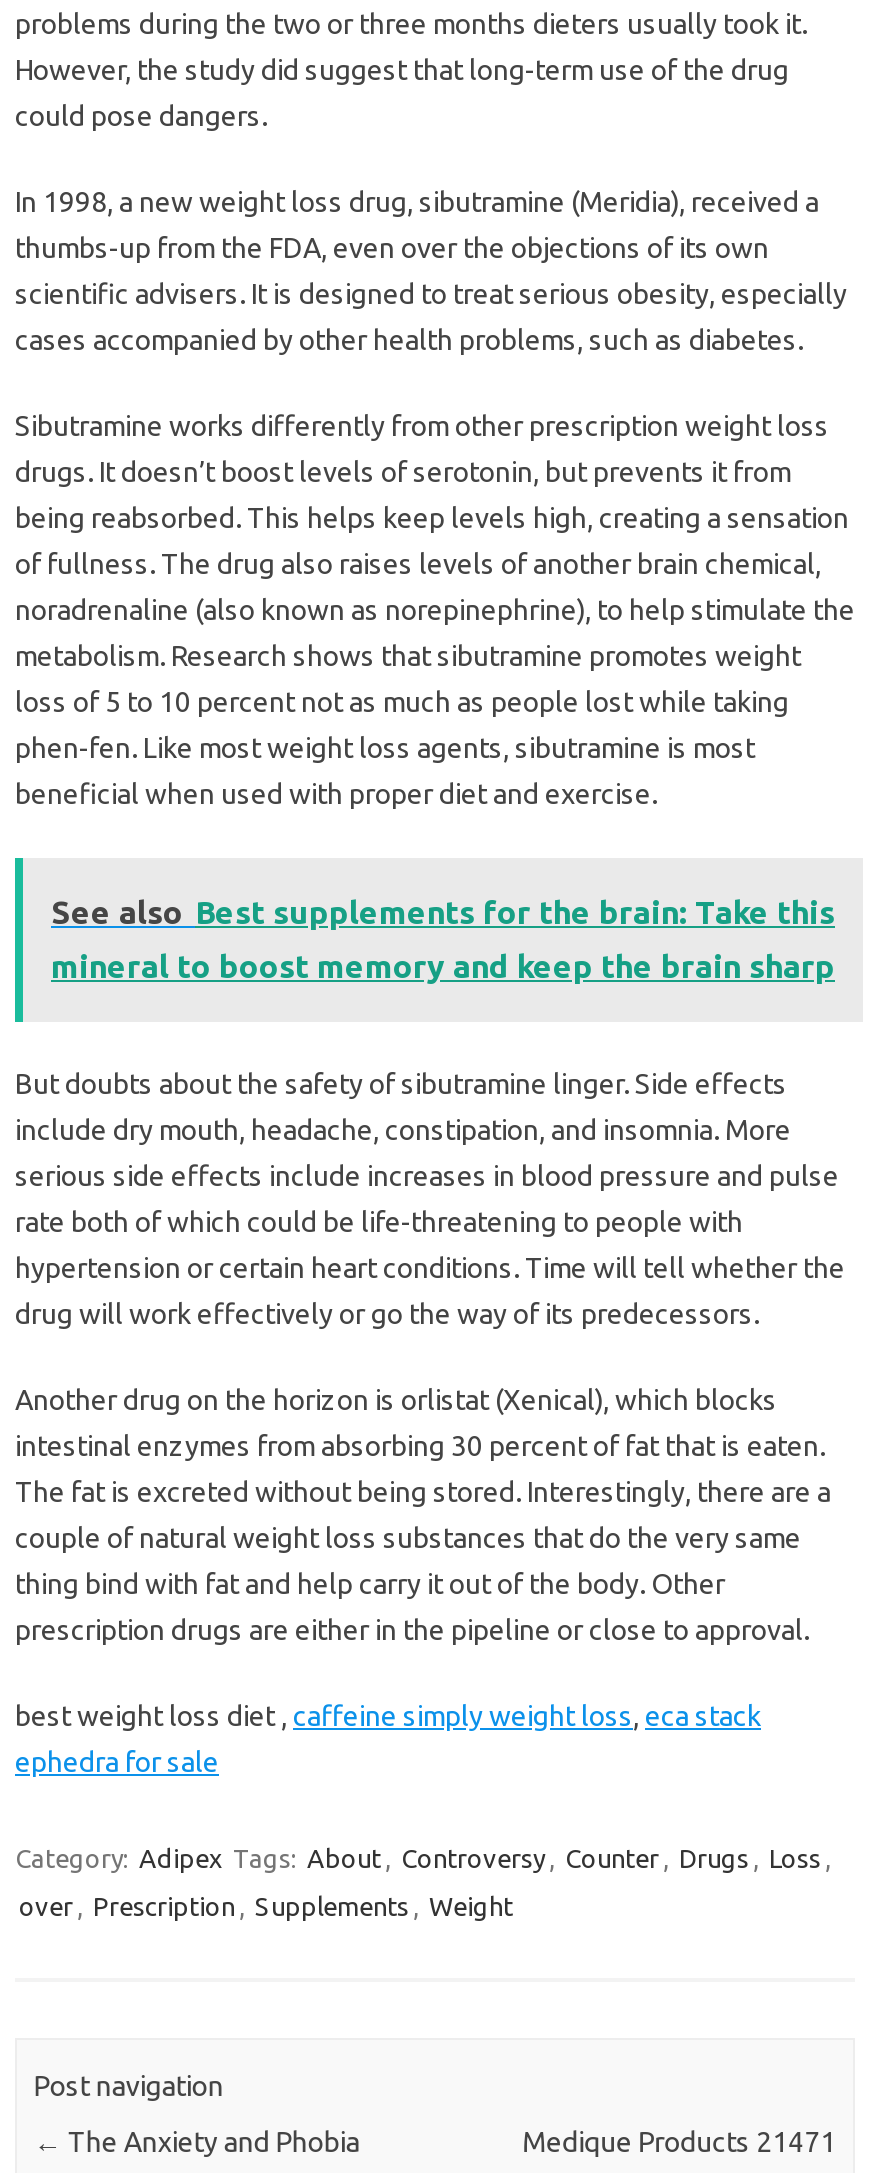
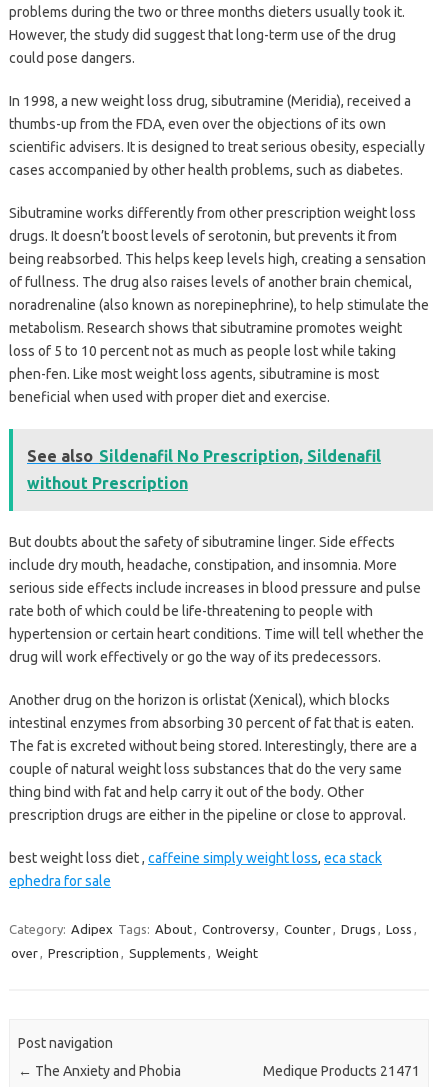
[51,895,835,931] See also Best supplements for the brain: Take this -> [27,447,381,465] See also Sildenafil No Prescription, Sildenafil
[51,949,835,985] mineral to boost memory and keep the brain sharp -> [27,474,188,492] without Prescription

